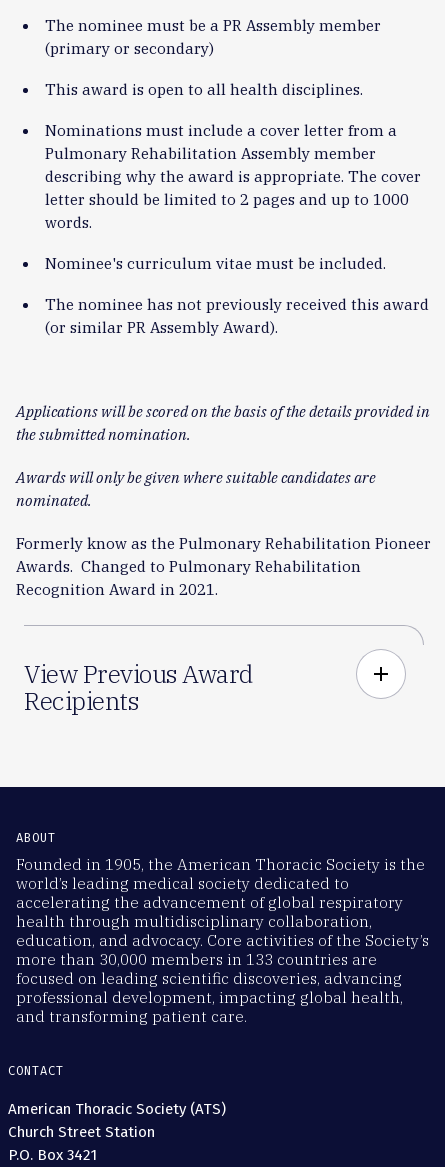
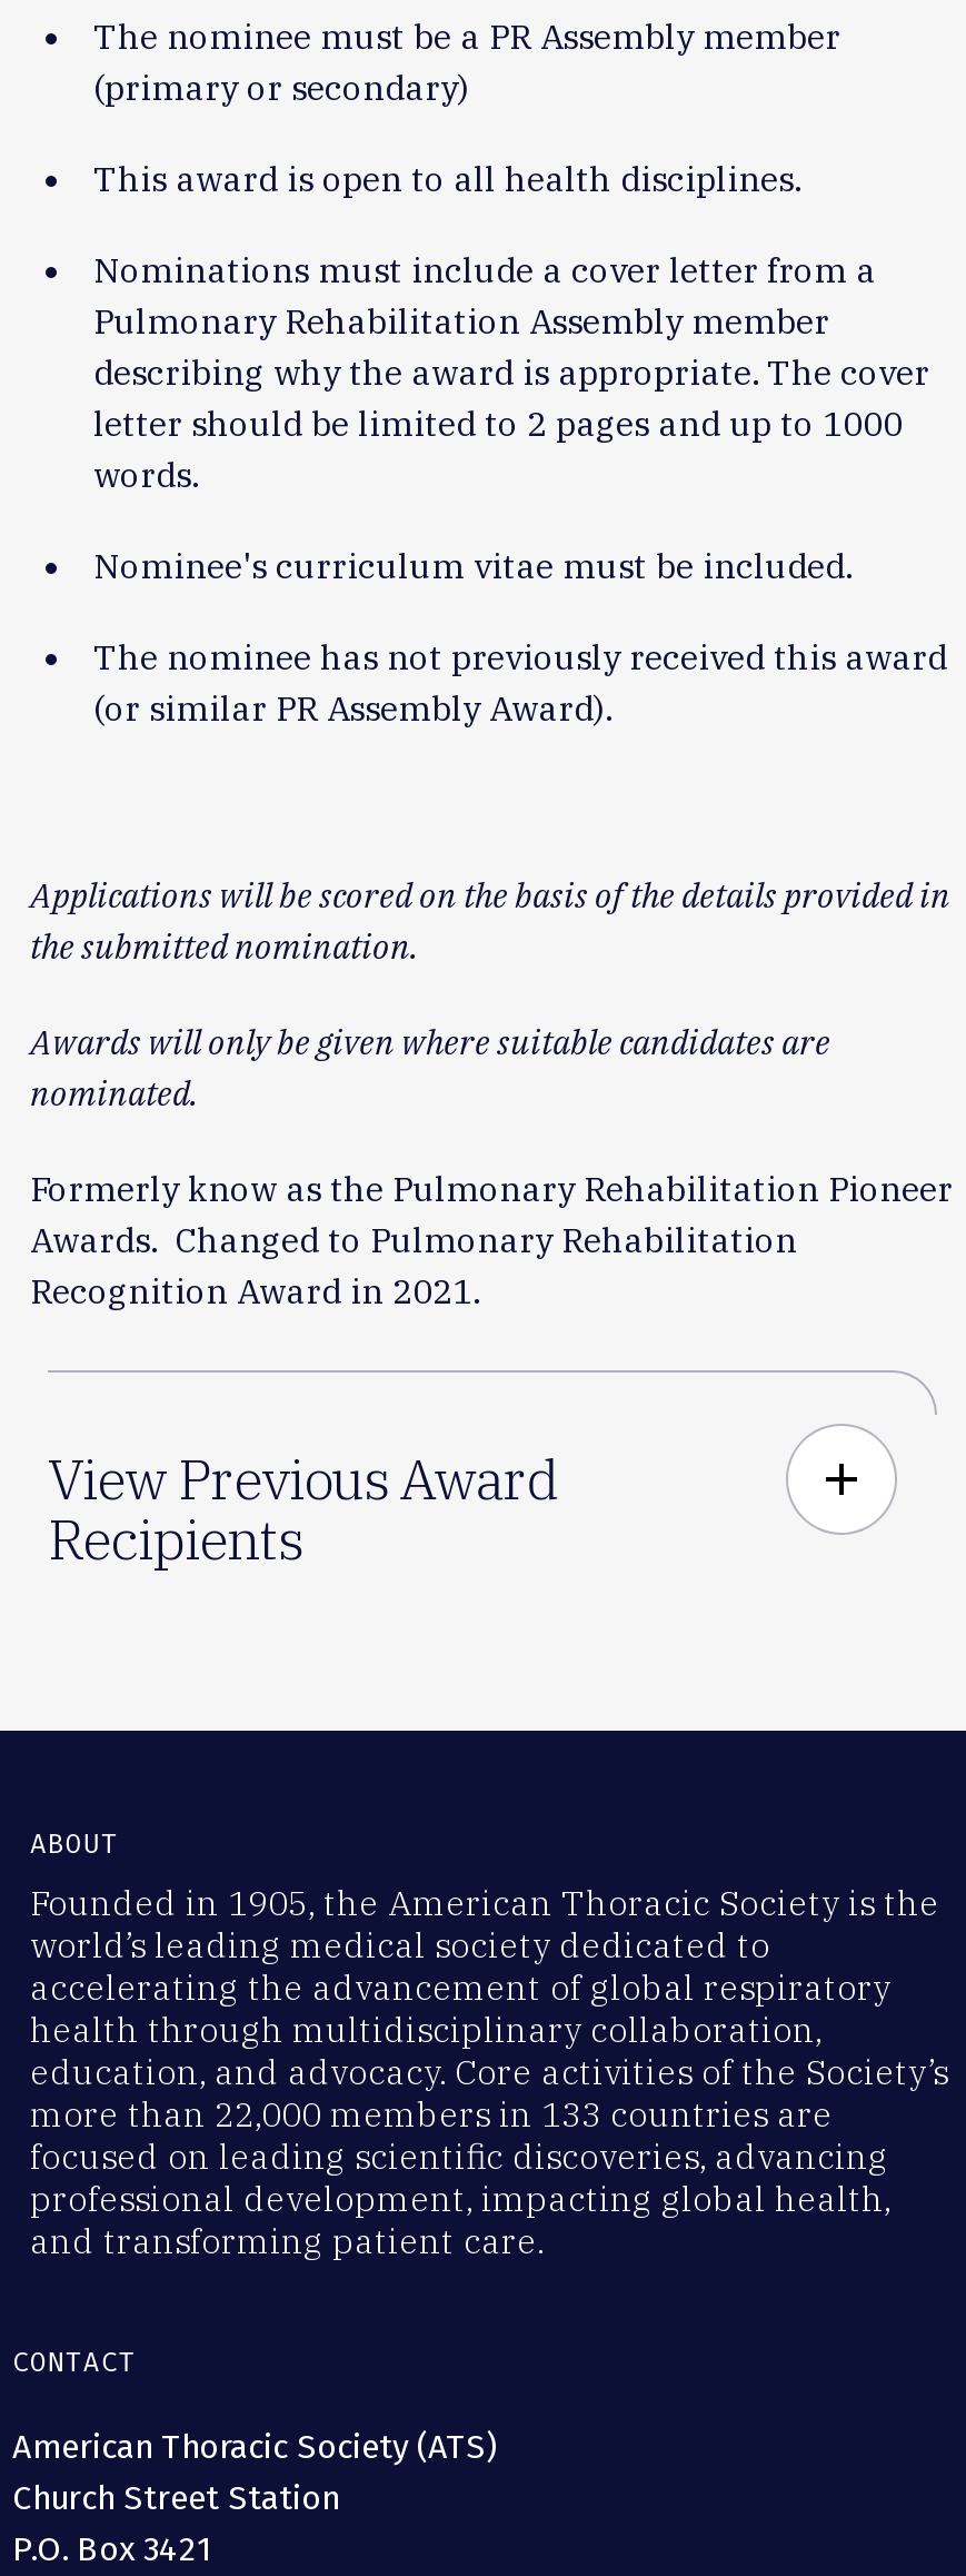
[16,949,377,969] more than 30,000 members in 133 countries are -> [30,2091,833,2135] more than 22,000 members in 133 countries are

